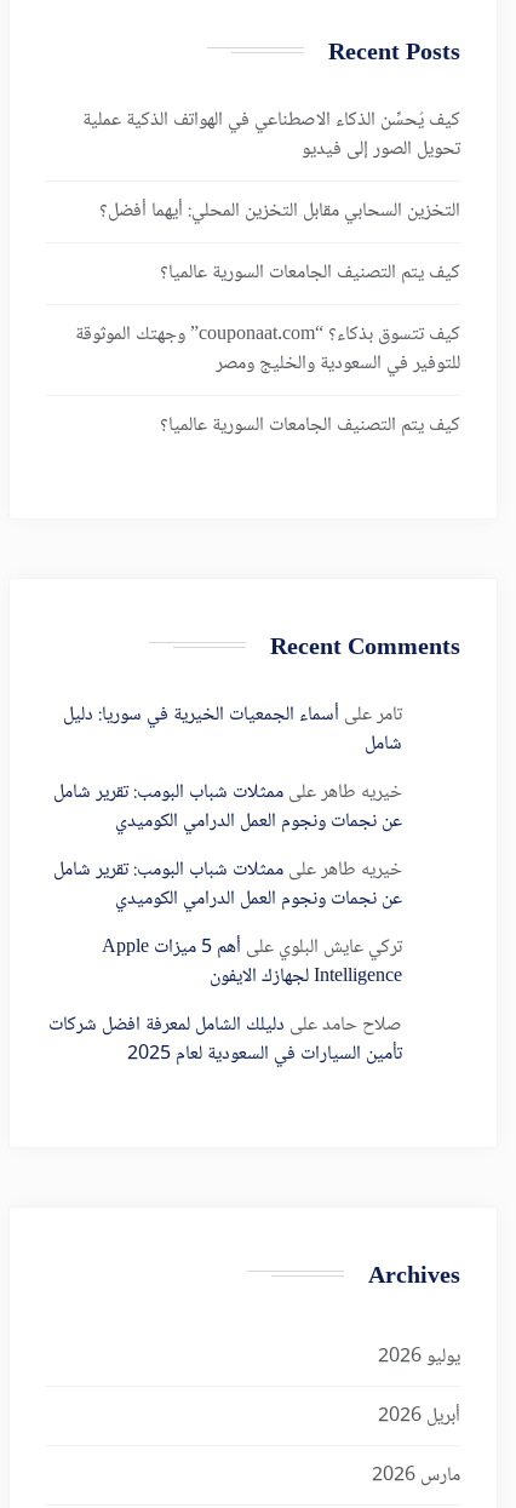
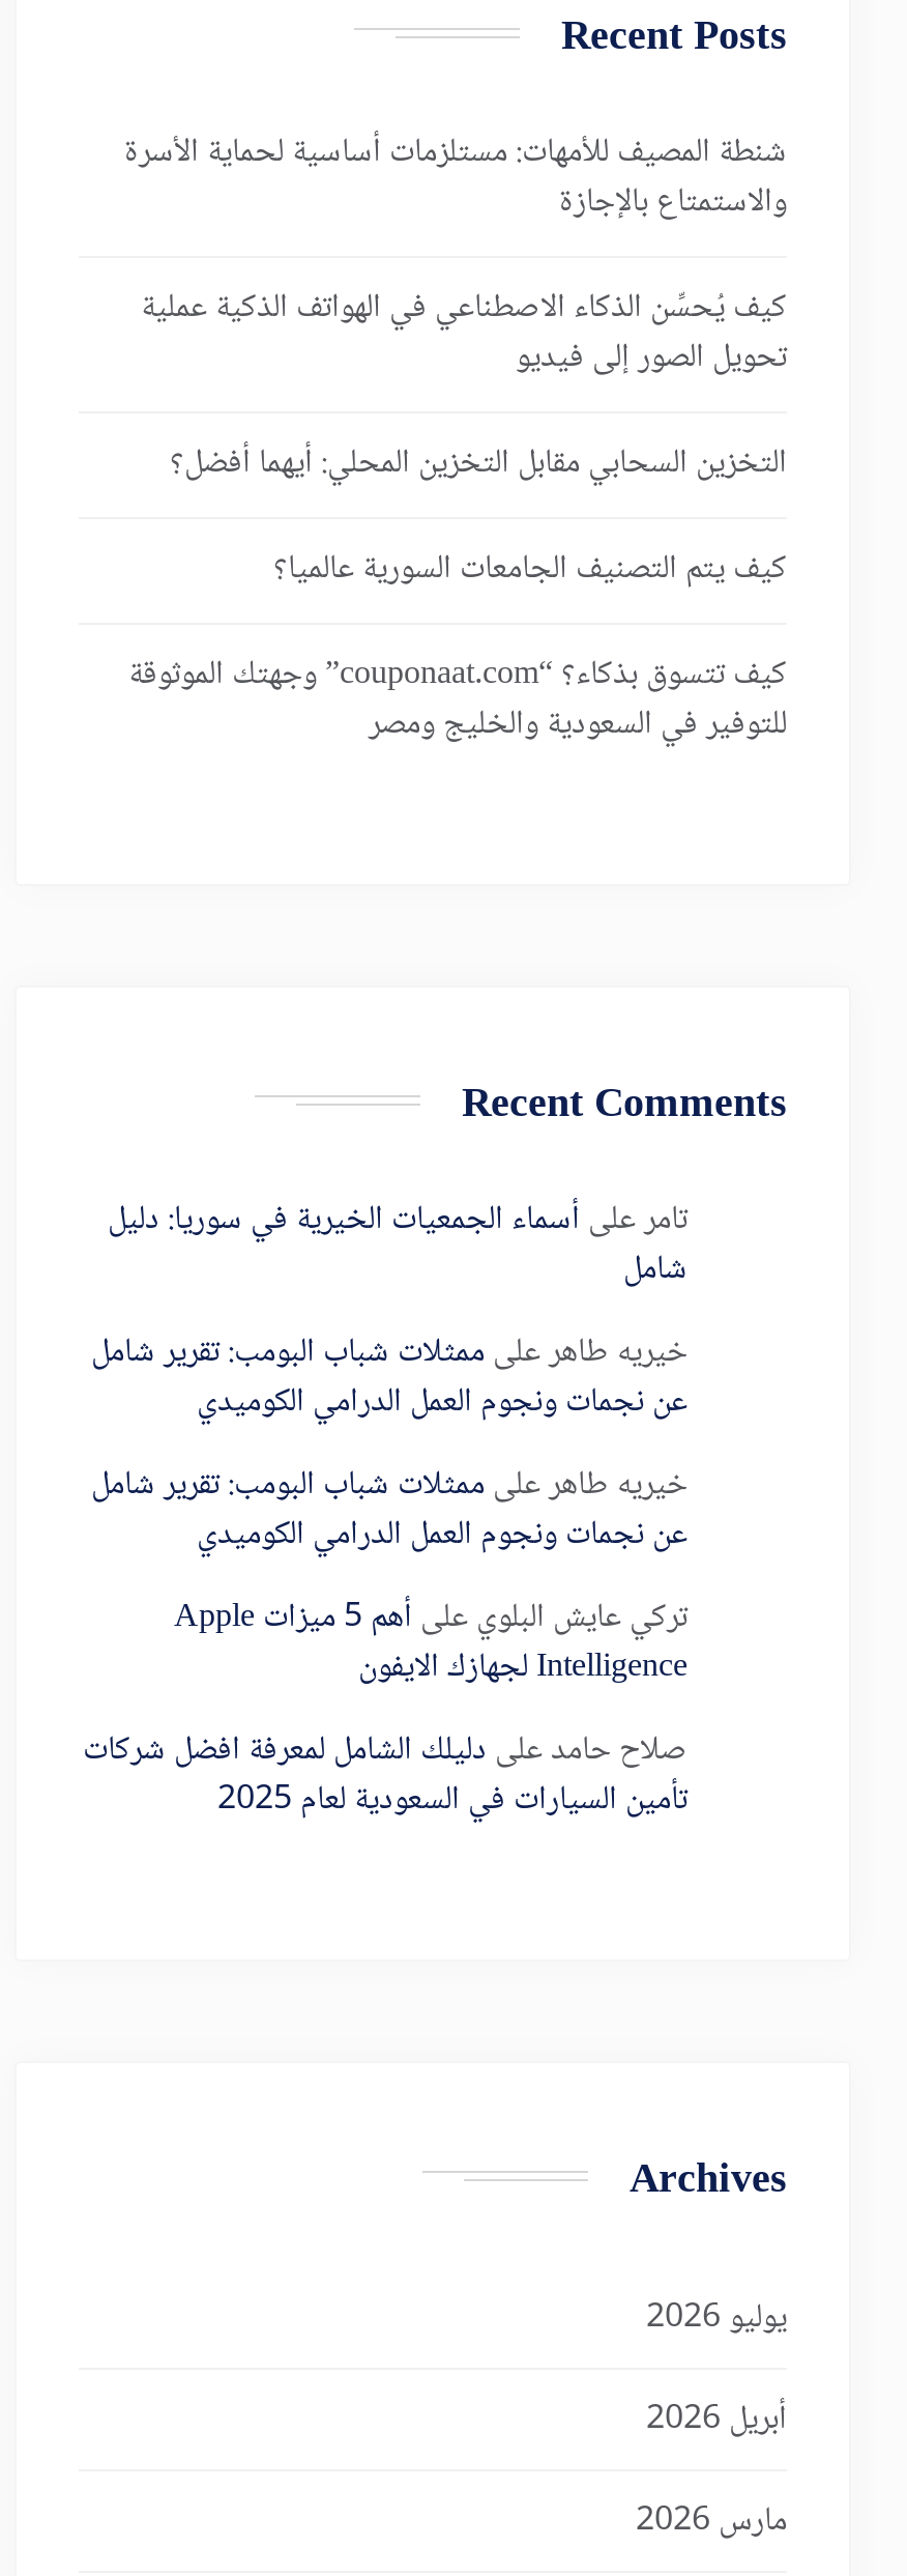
none -> [124,124,787,230] شنطة المصيف للأمهات: مستلزمات أساسية لحماية الأسرة | والاستمتاع بالإجازة
moved [82,104,460,380] -> [141,280,787,752]: كيف يُحسِّن الذكاء الاصطناعي في الهواتف الذكية عملية | تحويل الصور إلى فيديو | التخزين السحابي مقابل التخزين المحلي: أيهما أفضل؟ | كيف يتم التصنيف الجامعات السورية عالميا؟ | للتوفير في السعودية والخليج ومصر
[160,409,460,441] كيف يتم التصنيف الجامعات السورية عالميا؟ -> none

